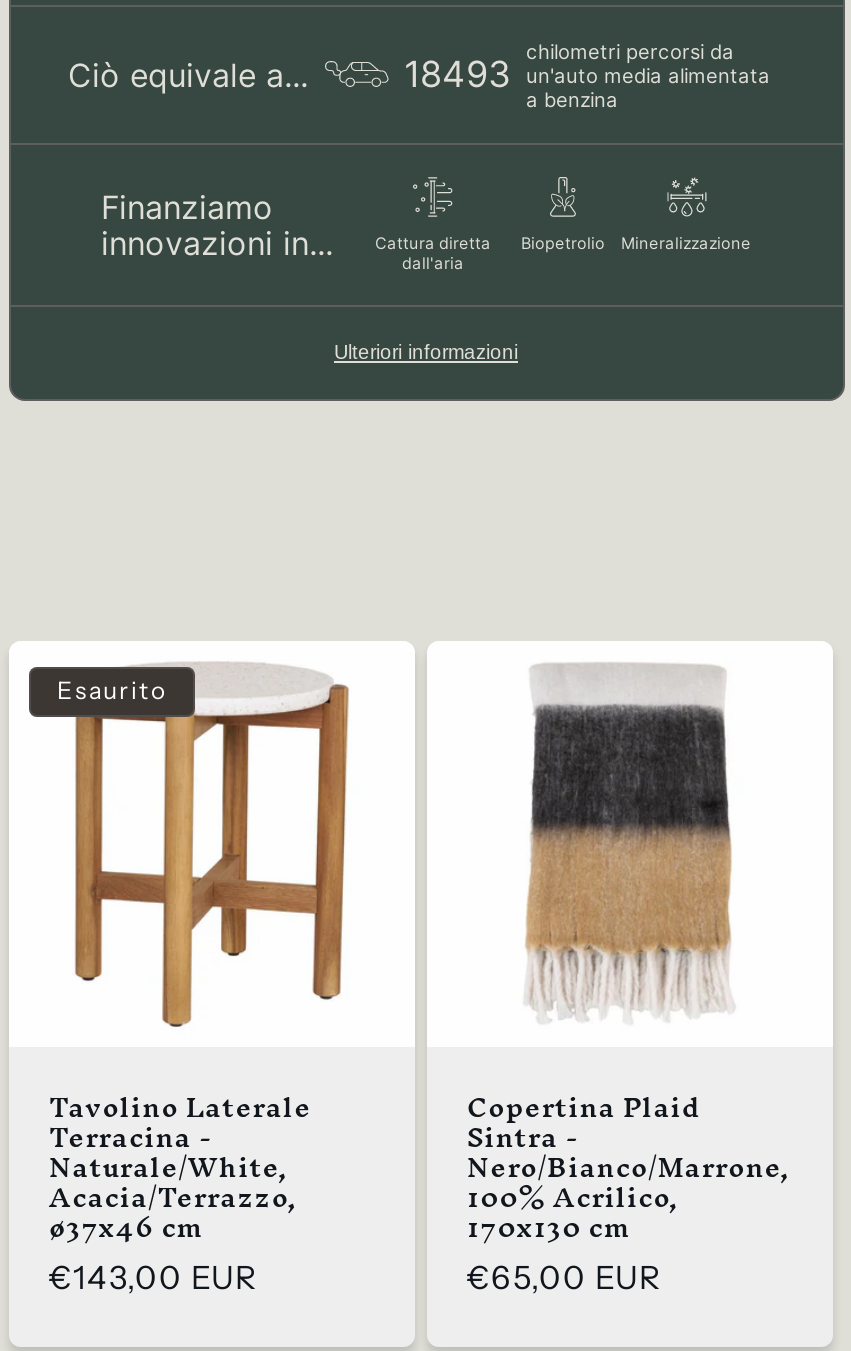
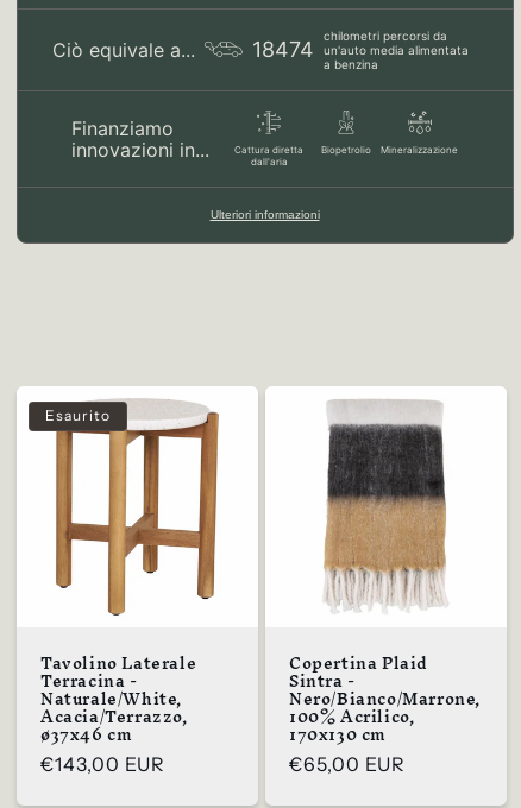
[404,52,770,94] 18493 un'auto media alimentata -> [252,36,469,61] 18474 un'auto media alimentata

